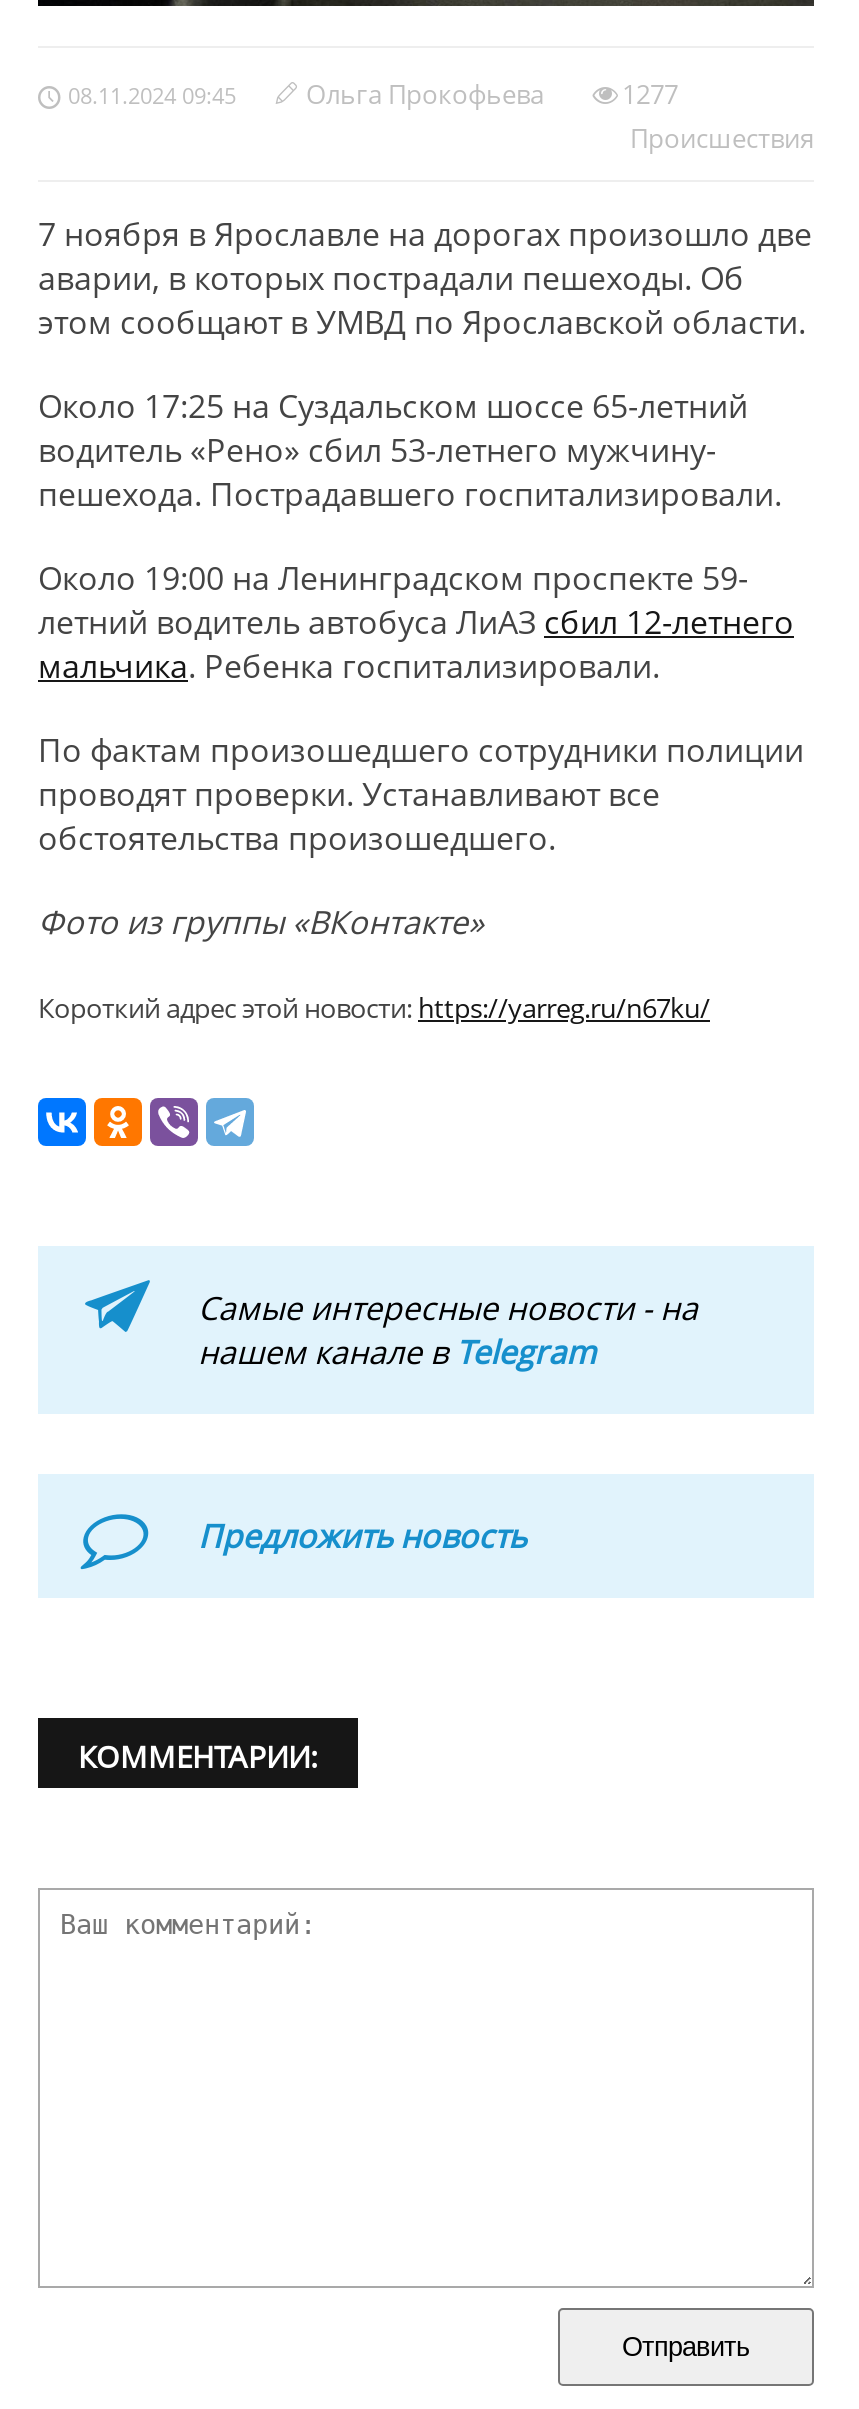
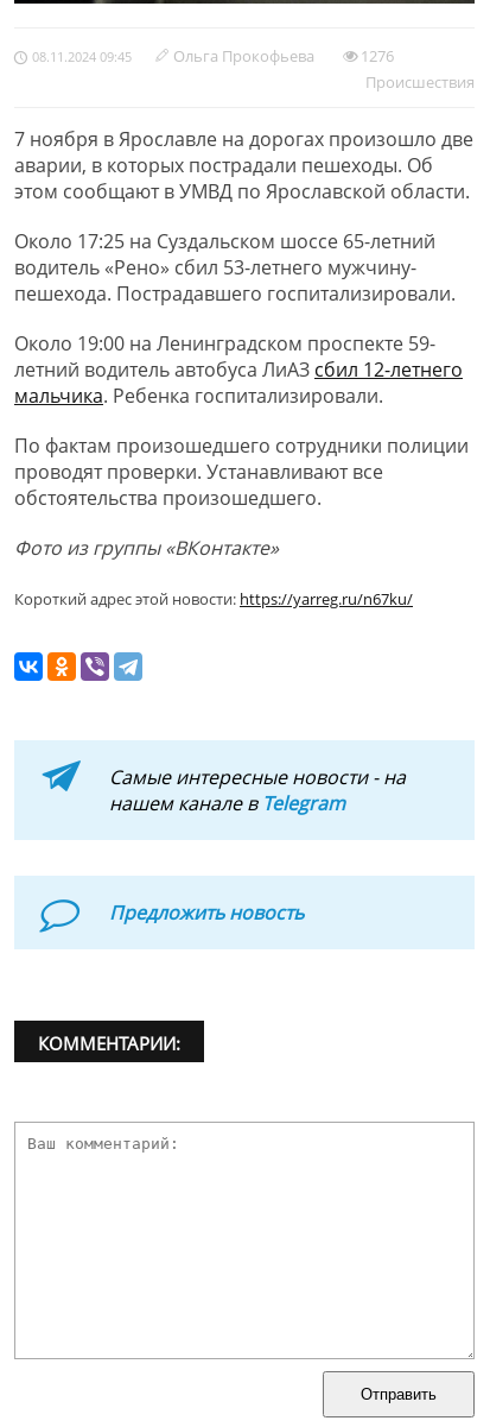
[622,77,678,113] 1277 -> [361,46,394,67] 1276

